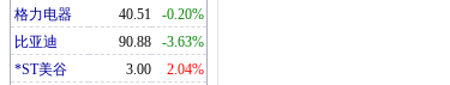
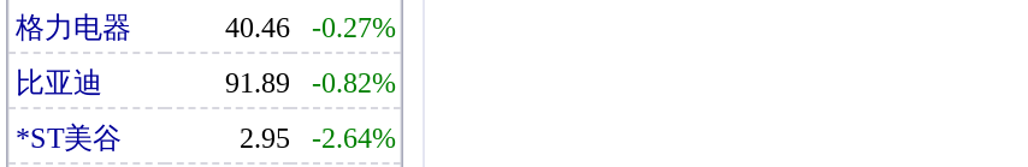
[119,6,151,23] 40.51 -> [225,11,290,44] 40.46
[162,6,204,23] -0.20% -> [312,11,396,44] -0.27%
[119,34,151,50] 90.88 -> [225,66,290,100] 91.89
[162,34,204,50] -3.63% -> [312,66,396,100] -0.82%
[126,61,151,78] 3.00 -> [240,121,290,155] 2.95
[167,61,204,78] 2.04% -> [312,121,396,155] -2.64%

